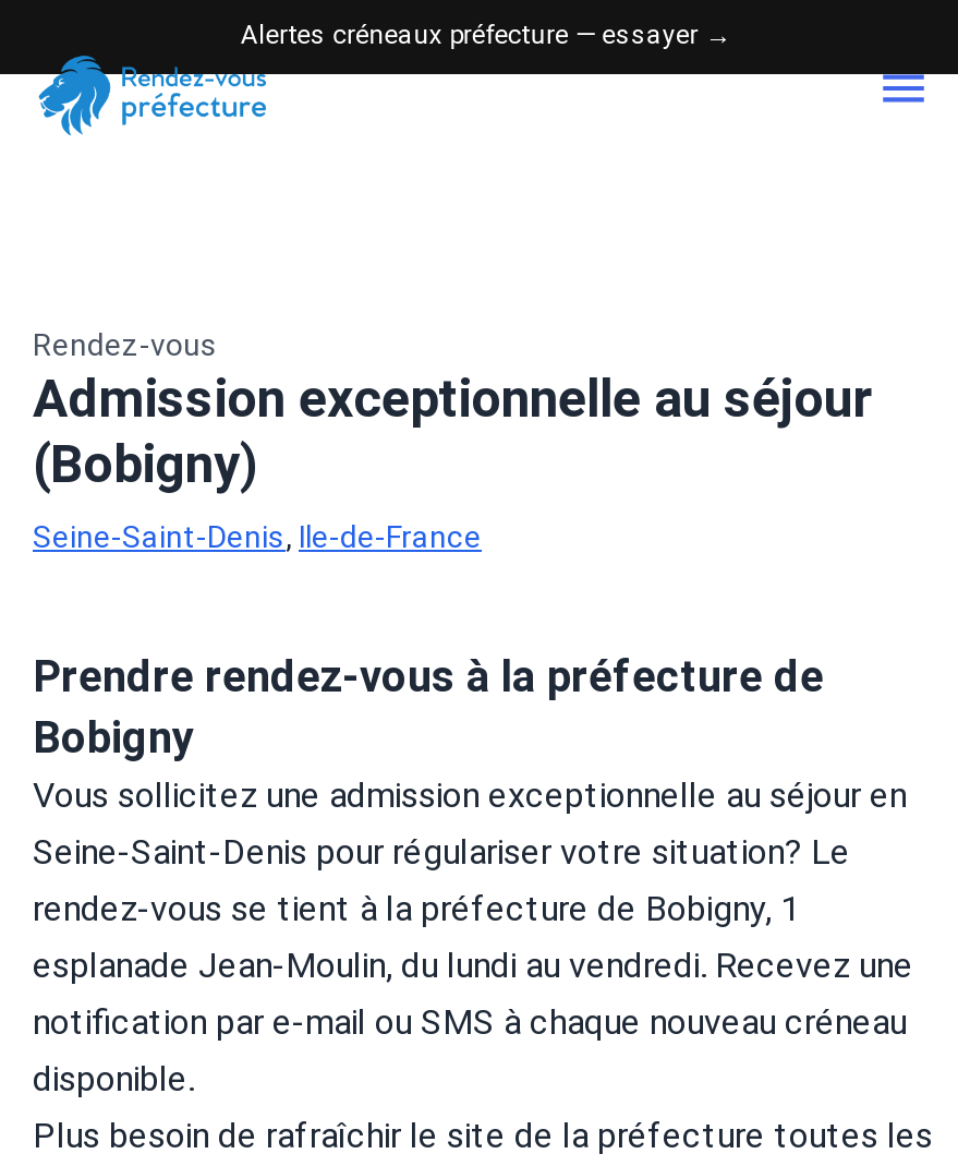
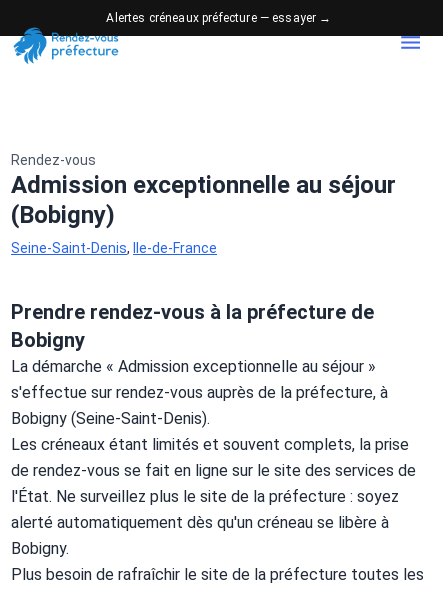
[33,774,913,1099] Vous sollicitez une admission exceptionnelle au séjour en | Seine-Saint-Denis pour régulariser votre situation? Le | rendez-vous se tient à la préfecture de Bobigny, 1 | esplanade Jean-Moulin, du lundi au vendredi. Recevez une | notification par e-mail ou SMS à chaque nouveau créneau | disponible. -> [11,357,416,558] La démarche « Admission exceptionnelle au séjour » | s'effectue sur rendez-vous auprès de la préfecture, à | Bobigny (Seine-Saint-Denis). | Les créneaux étant limités et souvent complets, la prise | de rendez-vous se fait en ligne sur le site des services de | l'État. Ne surveillez plus le site de la préfecture : soyez | alerté automatiquement dès qu'un créneau se libère à | Bobigny.

